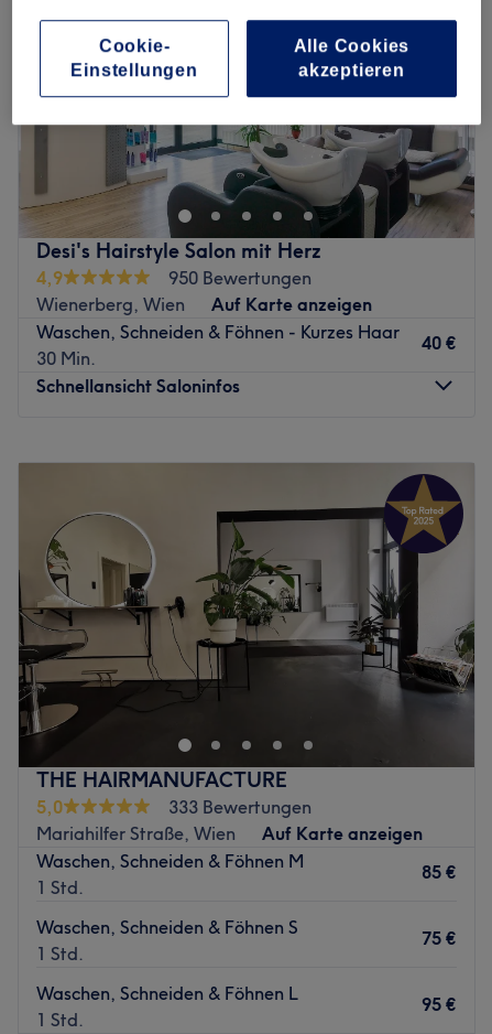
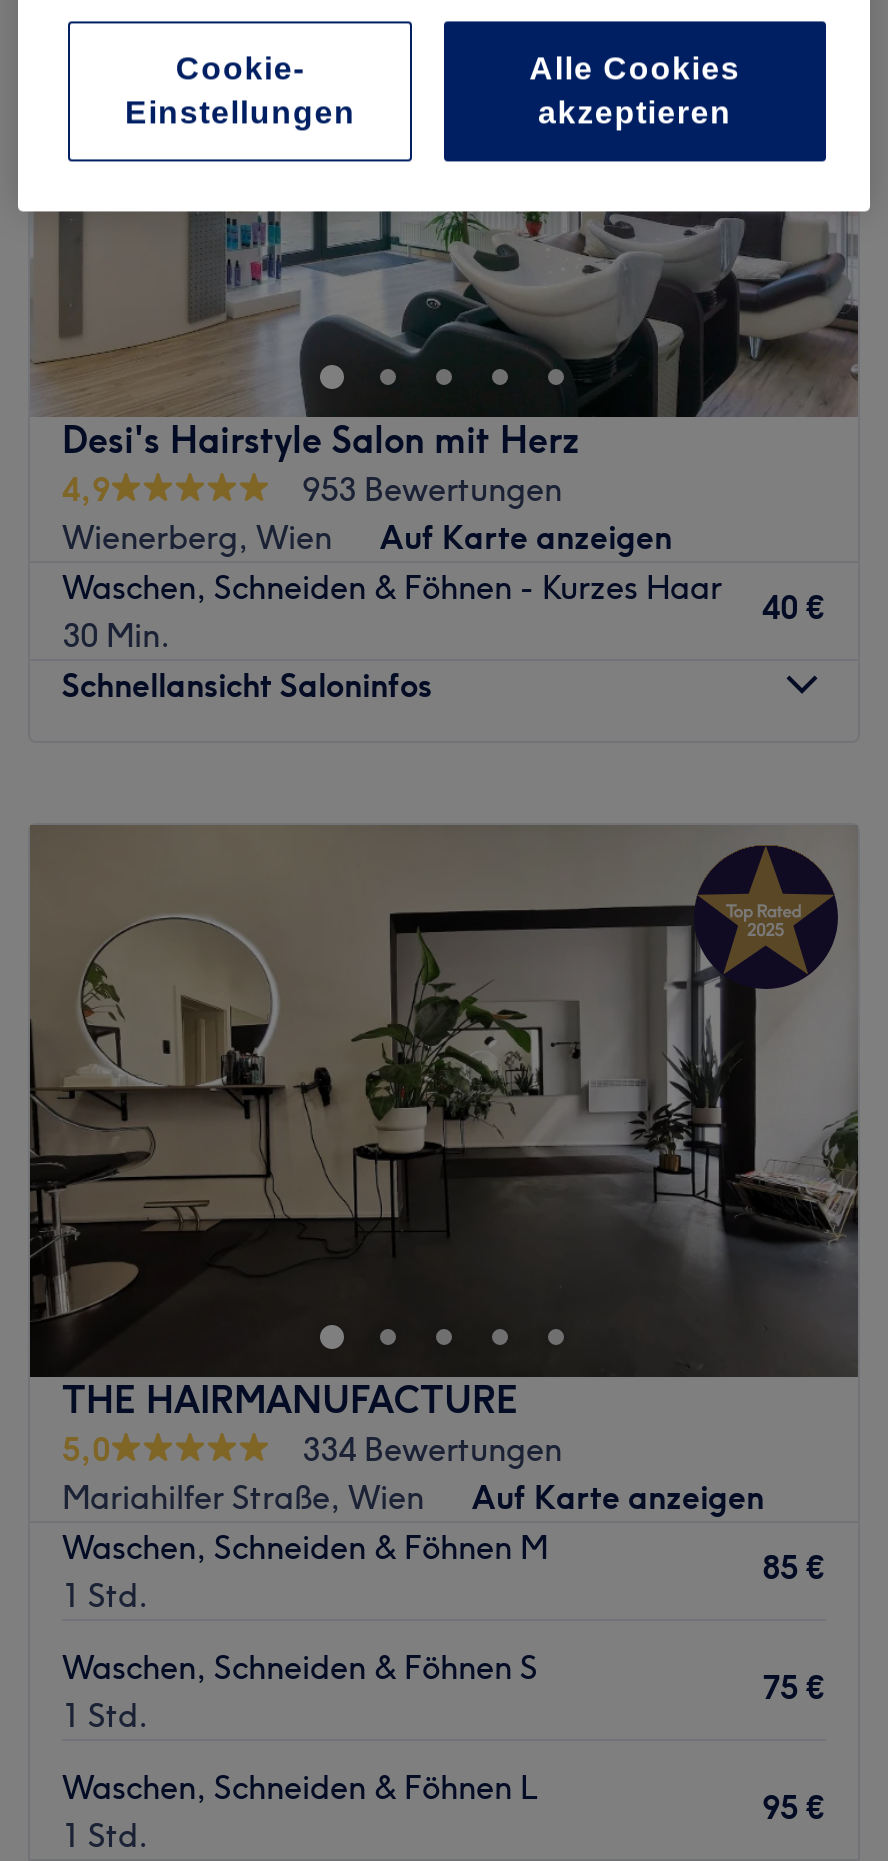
[168,267,311,289] 950 Bewertungen -> [302,469,562,509] 953 Bewertungen
[168,796,311,818] 333 Bewertungen -> [302,1429,562,1469] 334 Bewertungen

